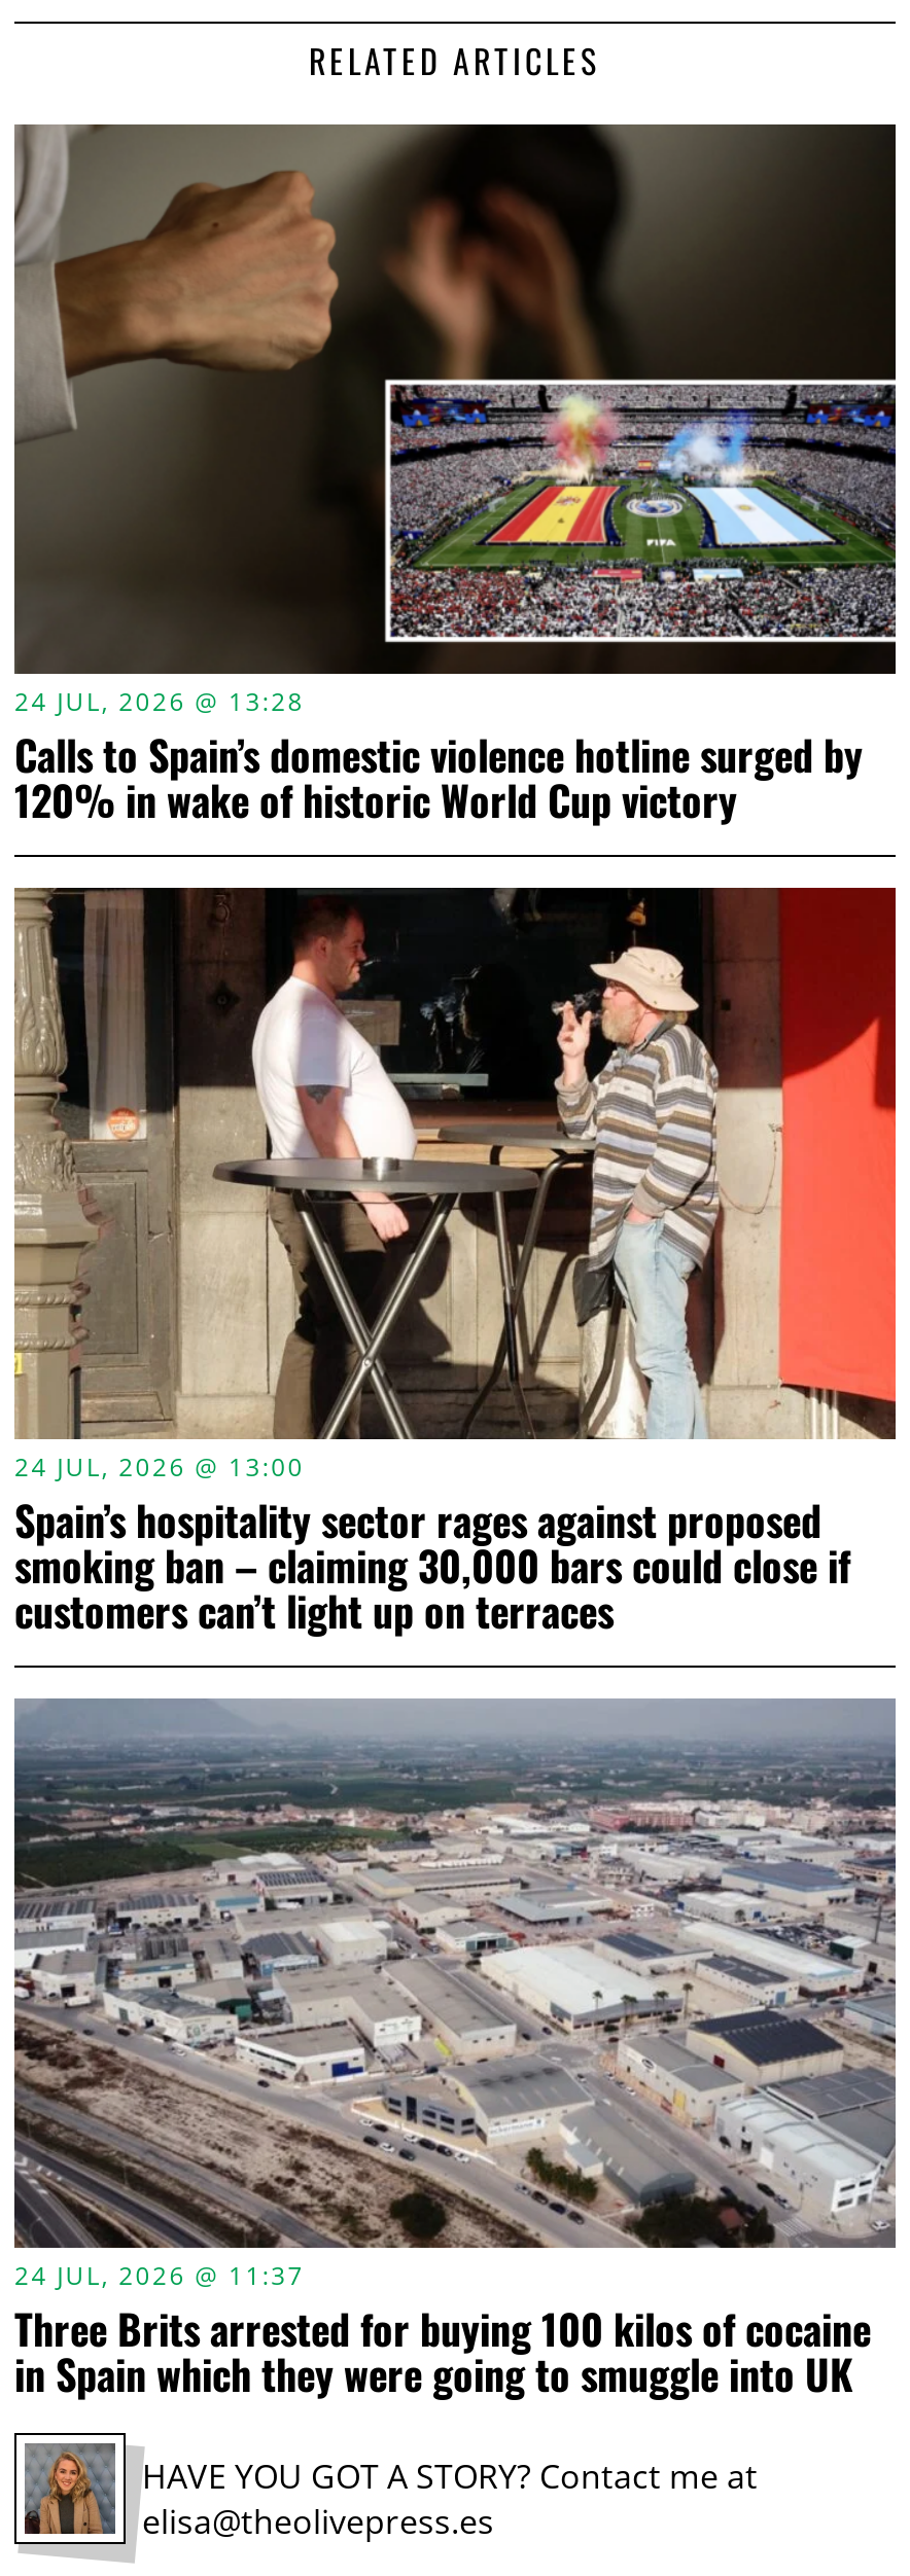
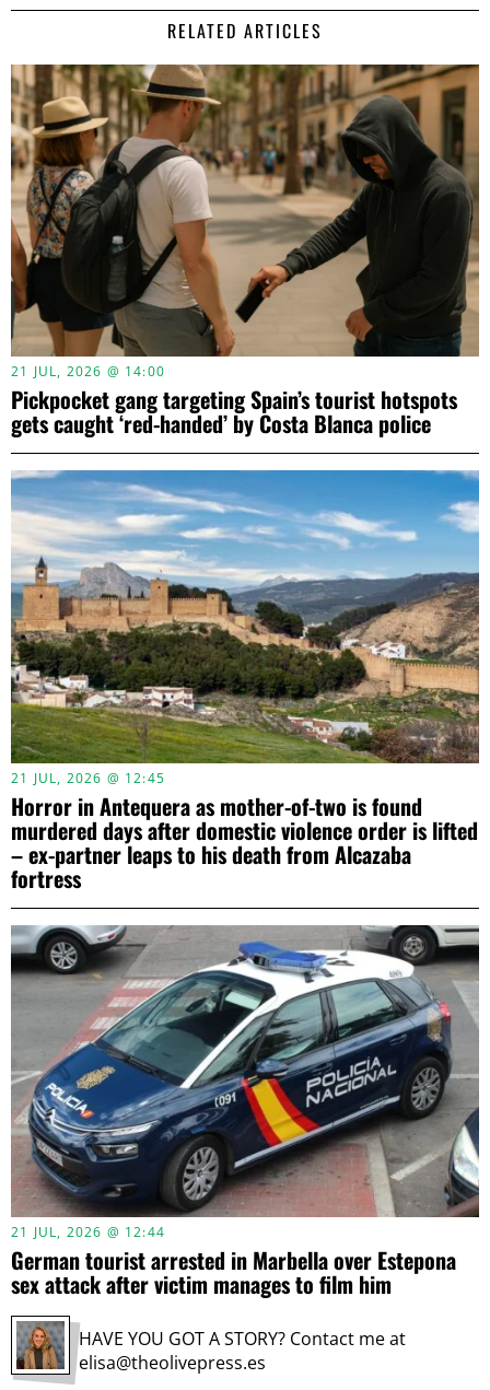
[14,122,898,831] [image] | 24 JUL, 2026 @ 13:28 | Calls to Spain’s domestic violence hotline surged by | 120% in wake of historic World Cup victory -> [11,63,480,440] [image] | 21 JUL, 2026 @ 14:00 | Pickpocket gang targeting Spain’s tourist hotspots | gets caught ‘red-handed’ by Costa Blanca police
[12,886,898,1641] [image] | 24 JUL, 2026 @ 13:00 | Spain’s hospitality sector rages against proposed | smoking ban – claiming 30,000 bars could close if | customers can’t light up on terraces -> [10,469,480,894] [image] | 21 JUL, 2026 @ 12:45 | Horror in Antequera as mother-of-two is found | murdered days after domestic violence order is lifted | – ex-partner leaps to his death from Alcazaba | fortress
[14,1701,896,2405] [image] | 24 JUL, 2026 @ 11:37 | Three Brits arrested for buying 100 kilos of cocaine | in Spain which they were going to smuggle into UK -> [11,925,479,1301] [image] | 21 JUL, 2026 @ 12:44 | German tourist arrested in Marbella over Estepona | sex attack after victim manages to film him

